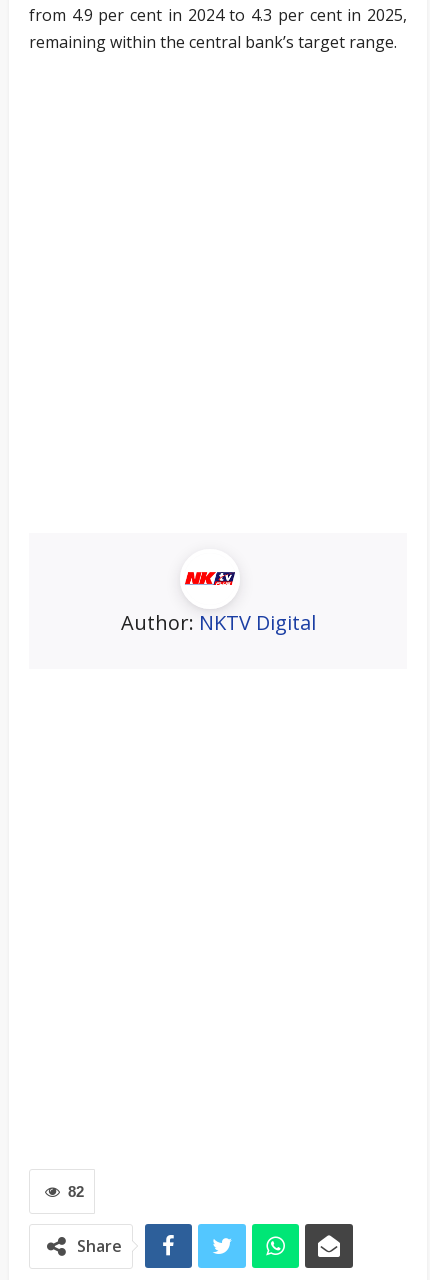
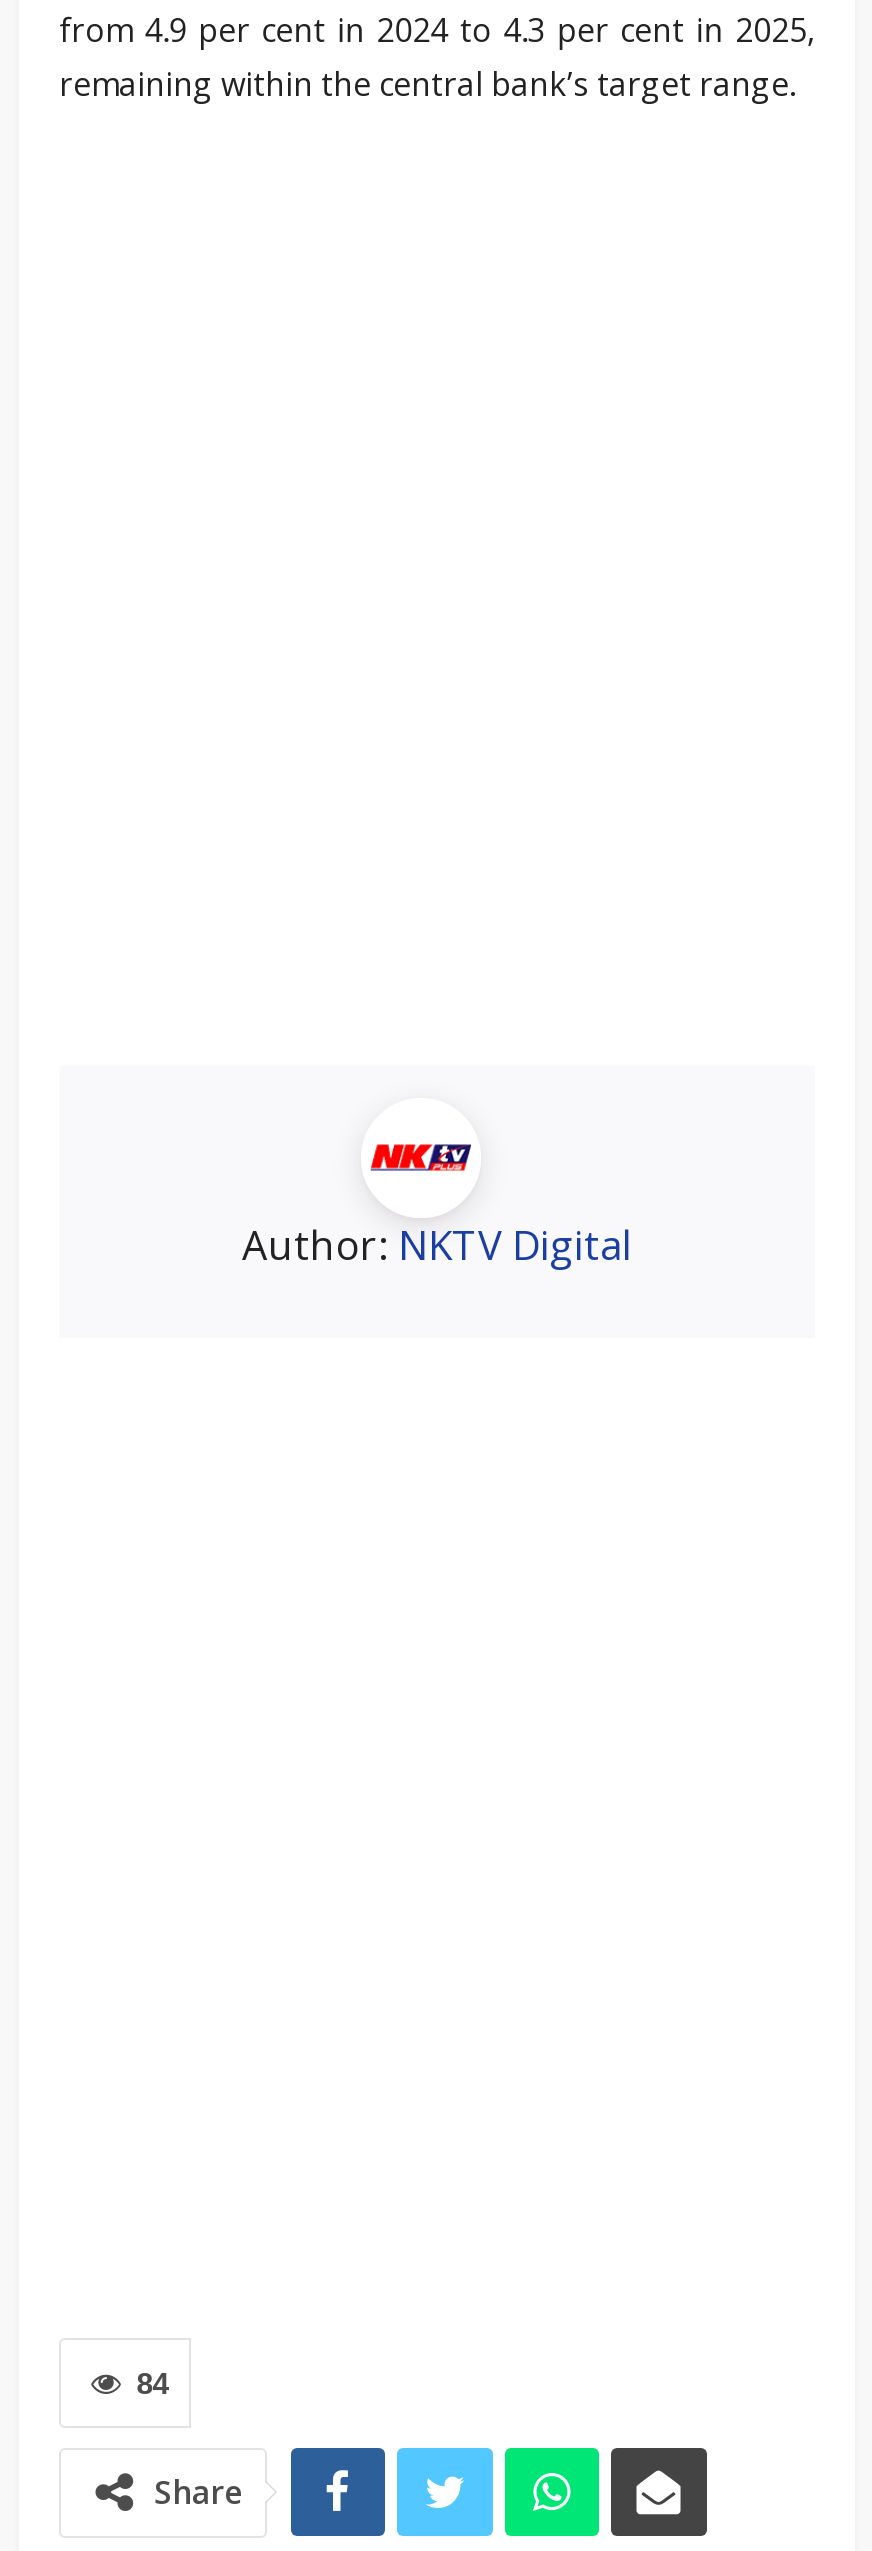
[68,1183,84,1200] 82 -> [137,2366,169,2400] 84

